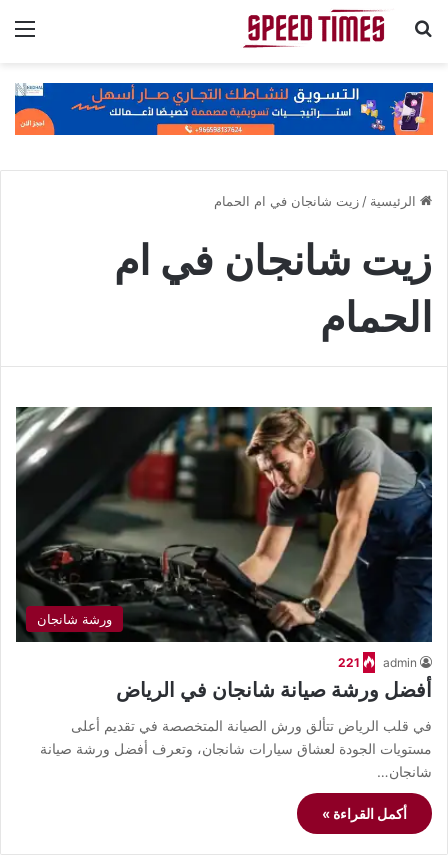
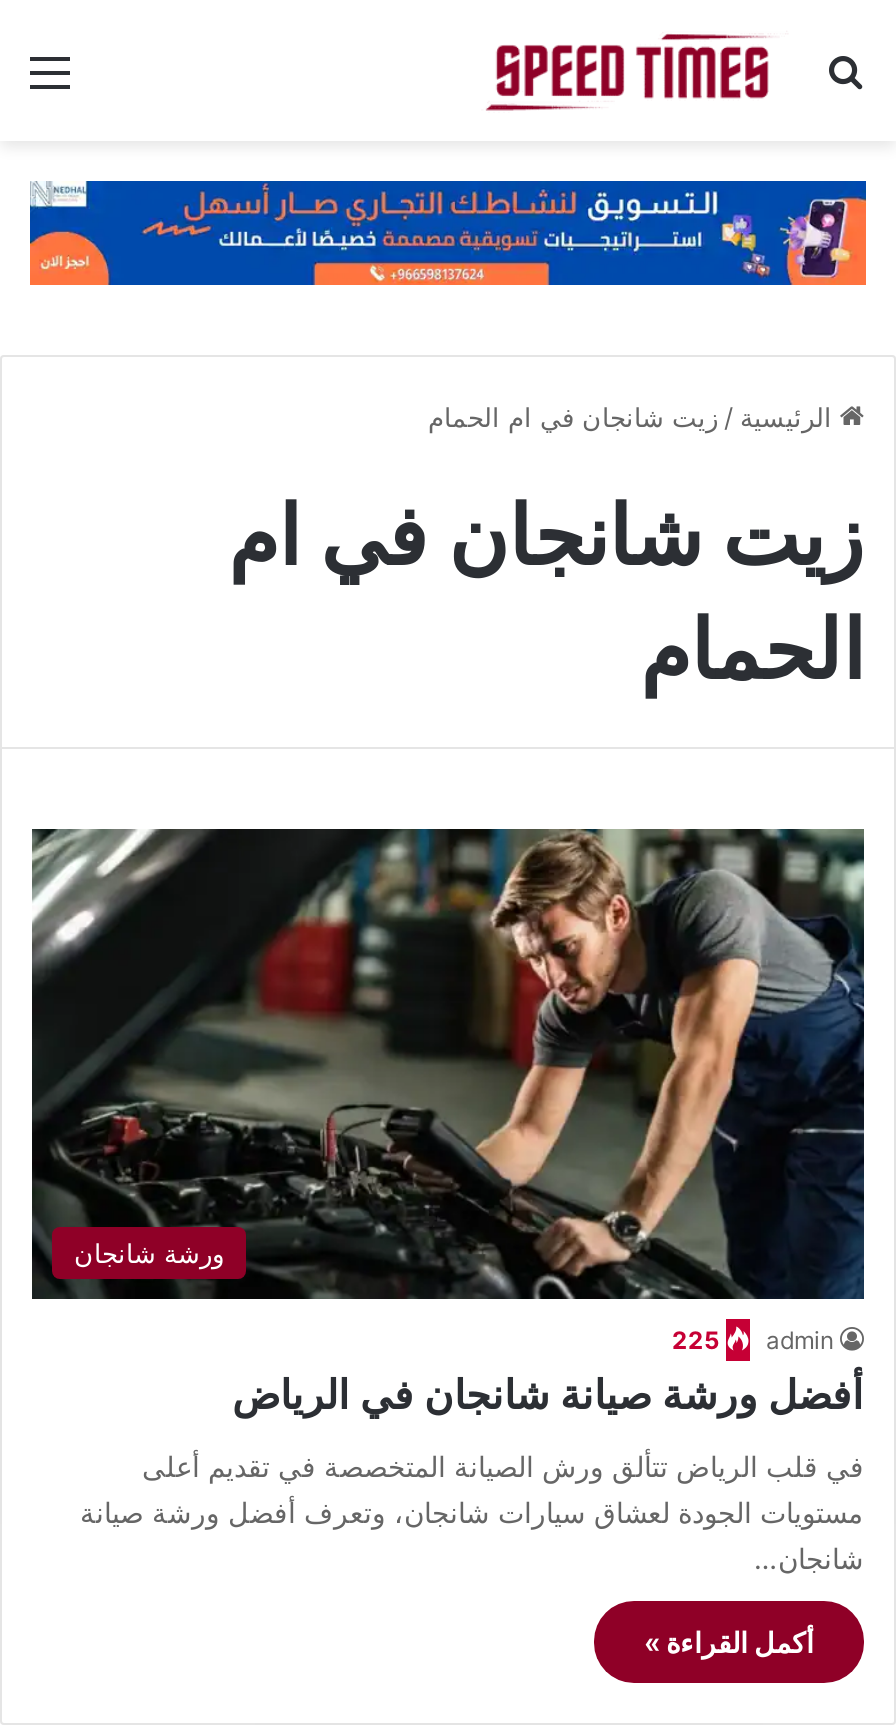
[338,655,417,670] 221 admin -> [672,1324,834,1354] 225 admin

